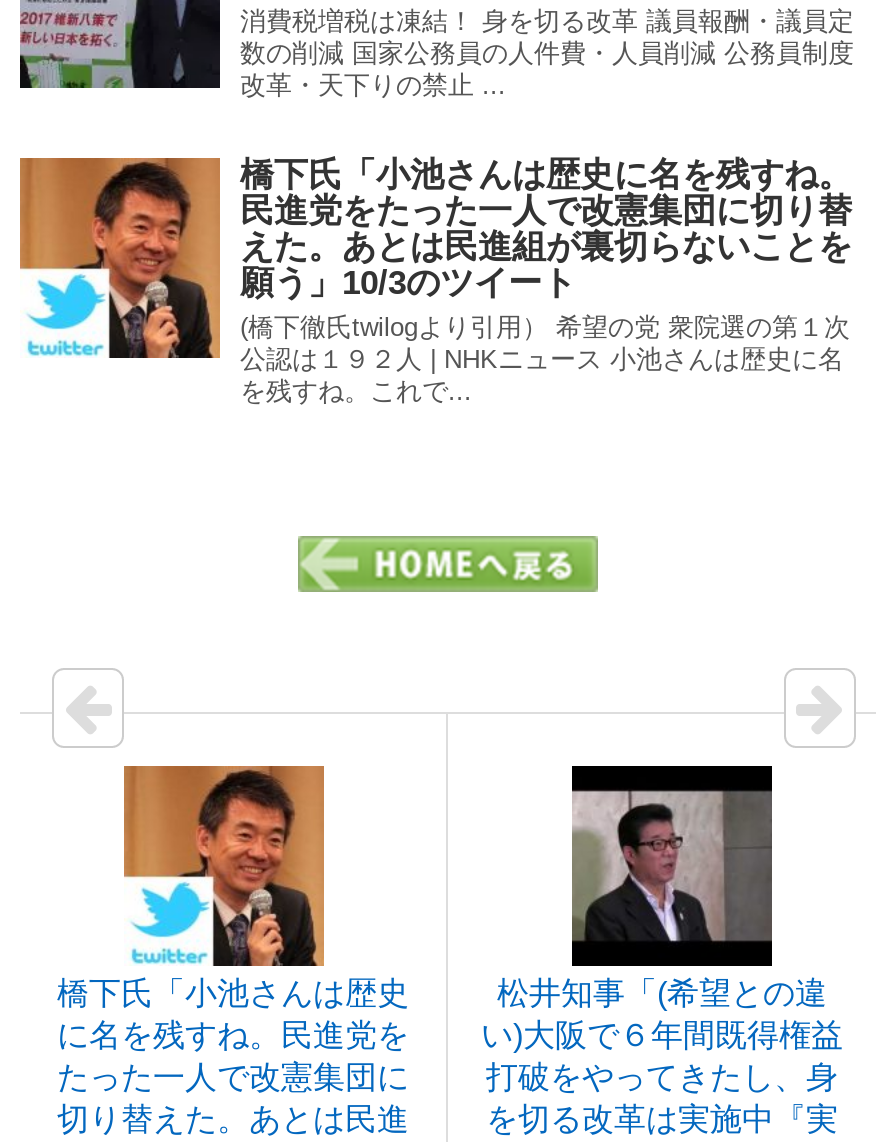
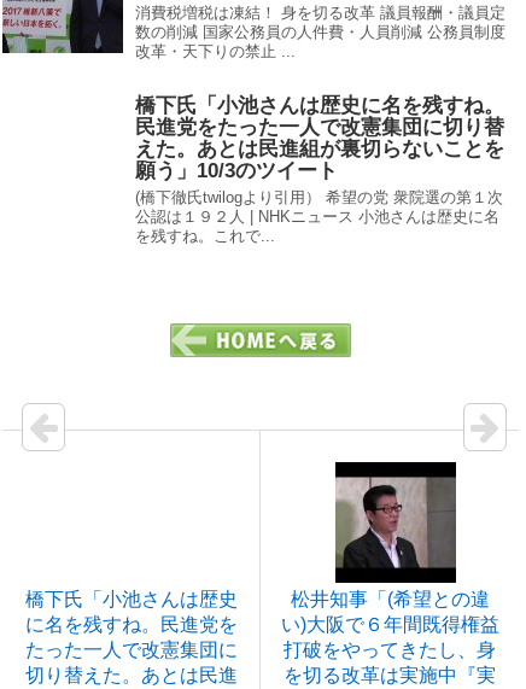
[18,156,222,360] [image] -> none
[122,764,326,968] [image] -> none

